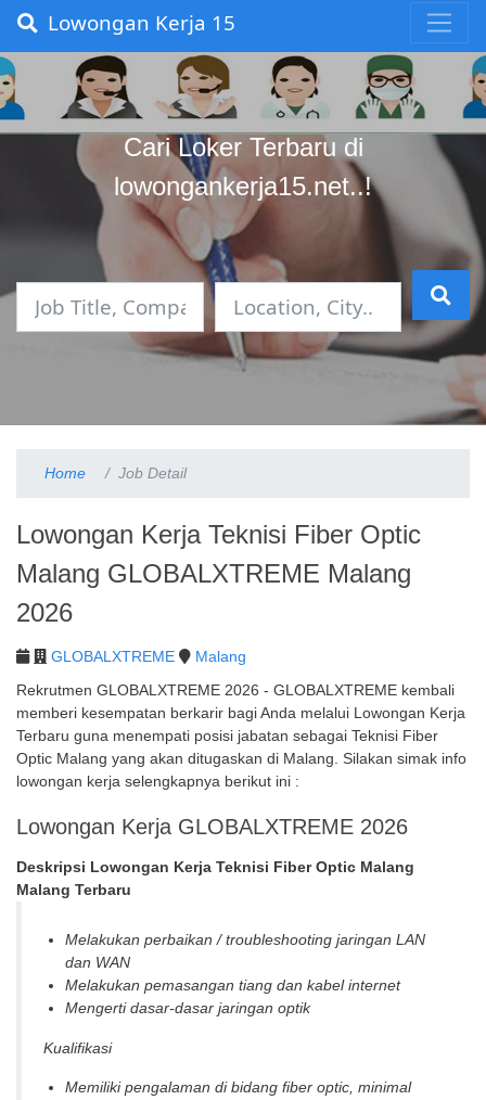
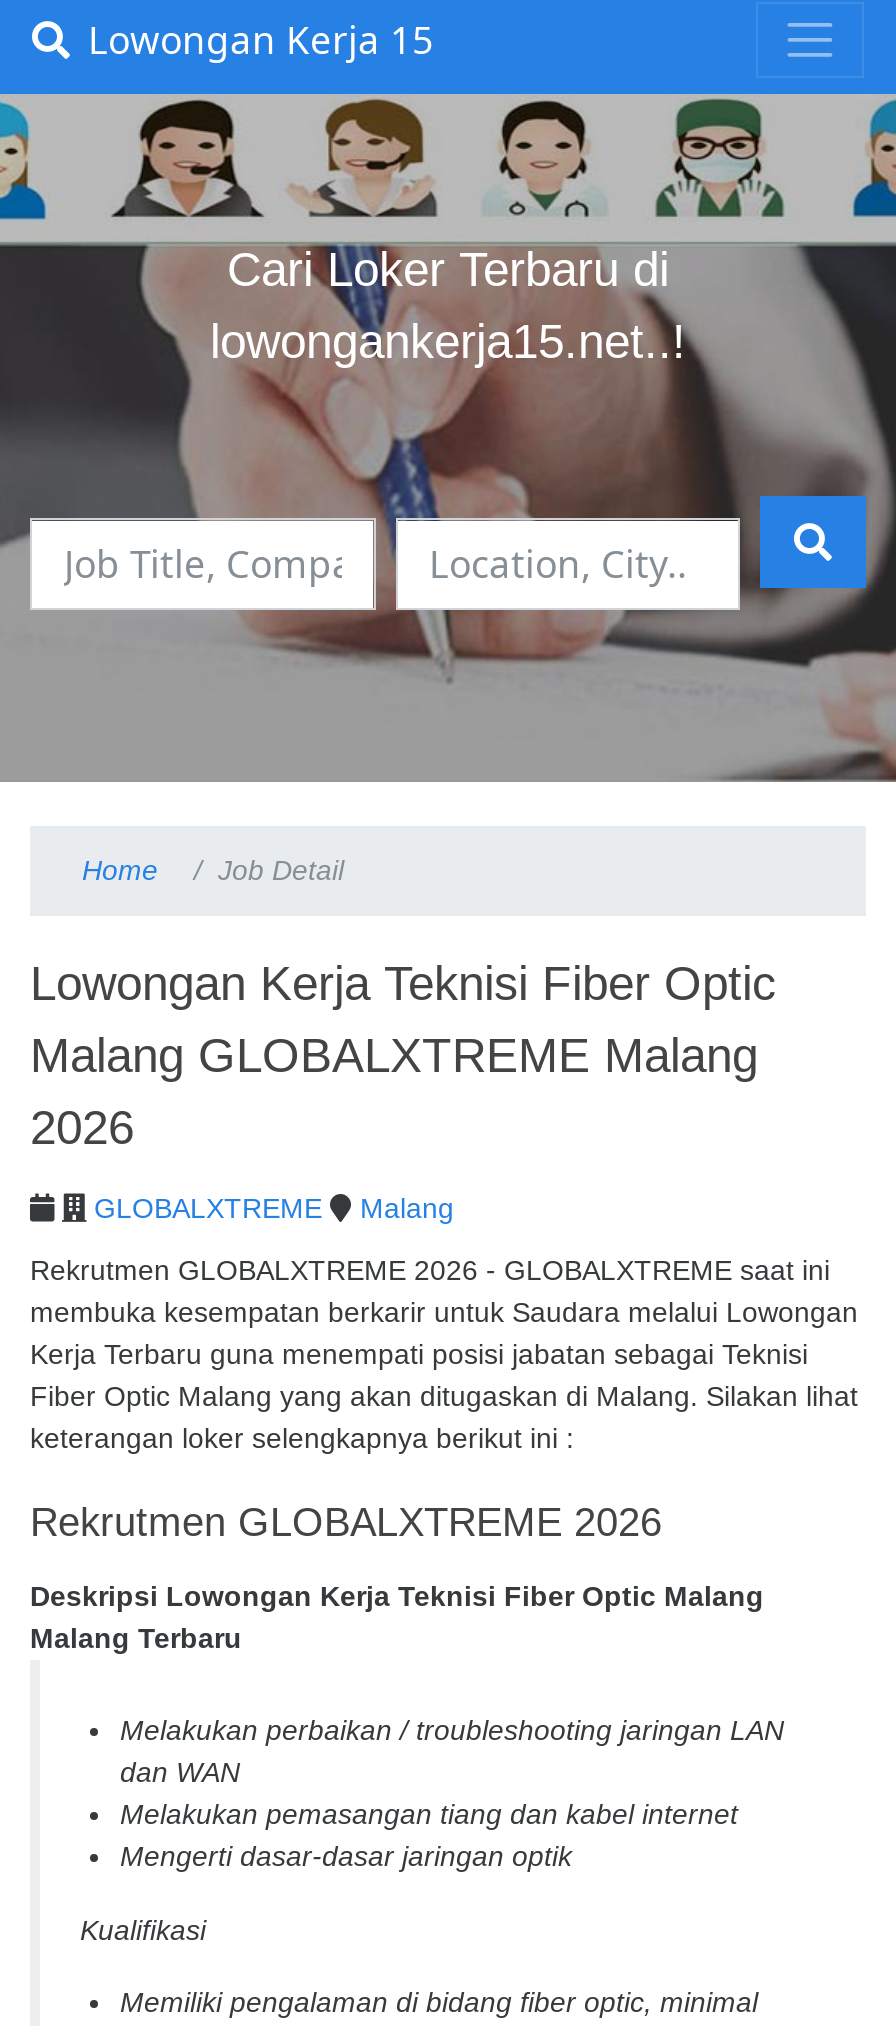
[16,682,466,790] Rekrutmen GLOBALXTREME 2026 - GLOBALXTREME kembali | memberi kesempatan berkarir bagi Anda melalui Lowongan Kerja | Terbaru guna menempati posisi jabatan sebagai Teknisi Fiber | Optic Malang yang akan ditugaskan di Malang. Silakan simak info | lowongan kerja selengkapnya berikut ini : -> [30,1255,858,1455] Rekrutmen GLOBALXTREME 2026 - GLOBALXTREME saat ini | membuka kesempatan berkarir untuk Saudara melalui Lowongan | Kerja Terbaru guna menempati posisi jabatan sebagai Teknisi | Fiber Optic Malang yang akan ditugaskan di Malang. Silakan lihat | keterangan loker selengkapnya berikut ini :
[16,815,408,839] Lowongan Kerja GLOBALXTREME 2026 -> [30,1501,662,1545] Rekrutmen GLOBALXTREME 2026

